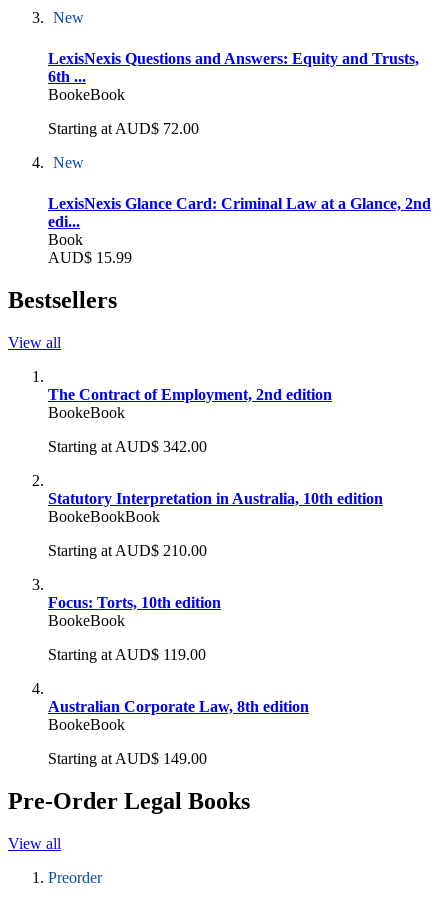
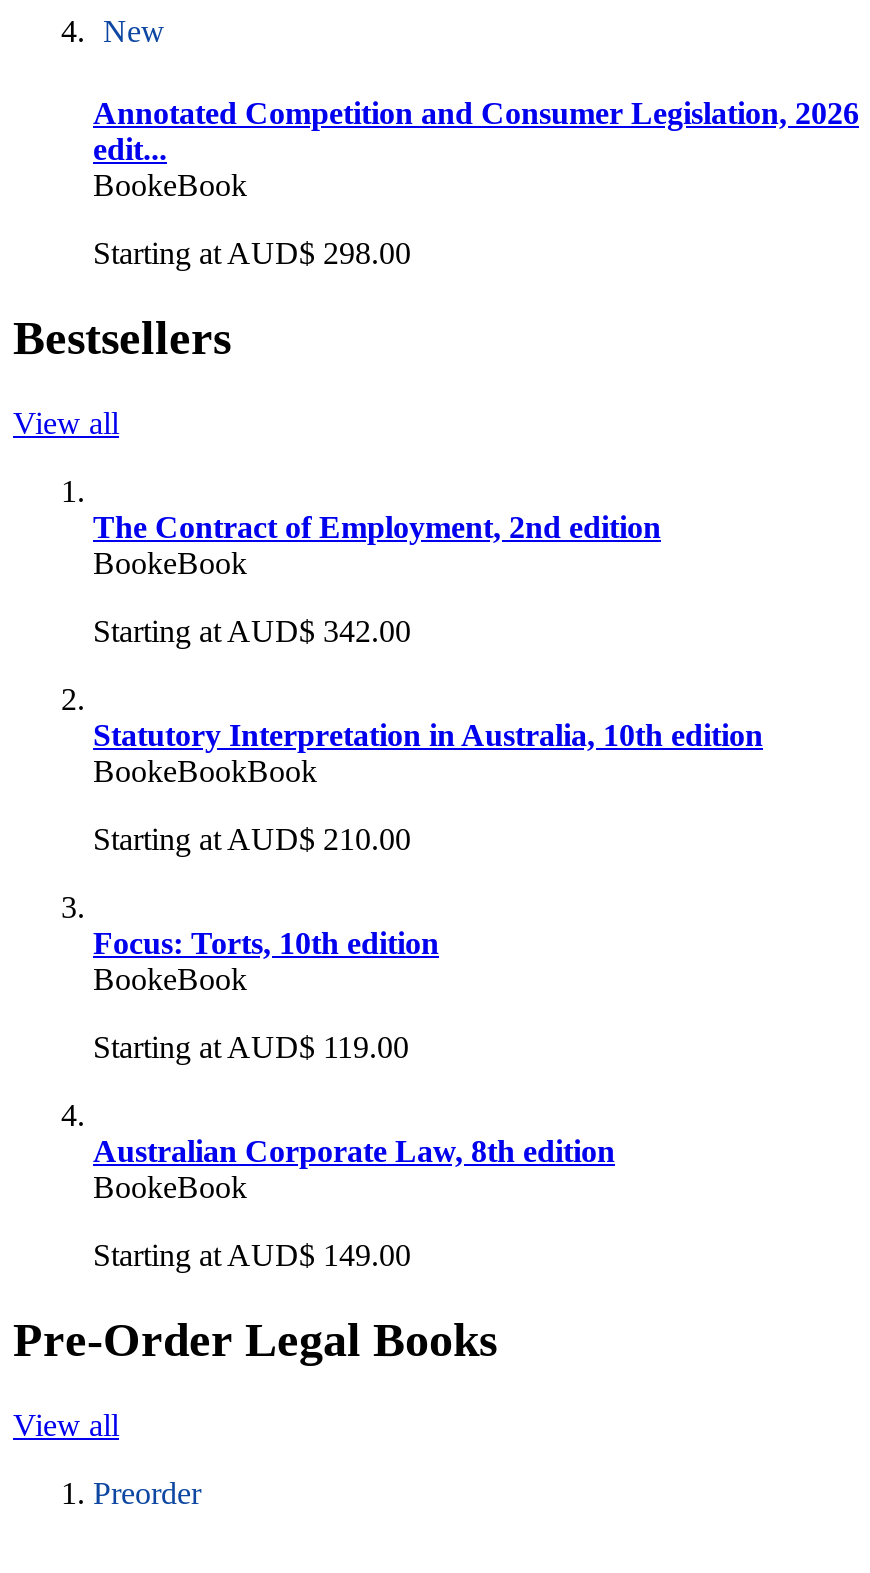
[48,50,419,85] LexisNexis Questions and Answers: Equity and Trusts, | 6th ... -> [93,96,859,166] Annotated Competition and Consumer Legislation, 2026 | edit...
[48,120,431,266] Starting at AUD$72.00 | New | LexisNexis Glance Card: Criminal Law at a Glance, 2nd | edi... | Book | AUD$15.99 -> [93,236,411,270] Starting at AUD$298.00

